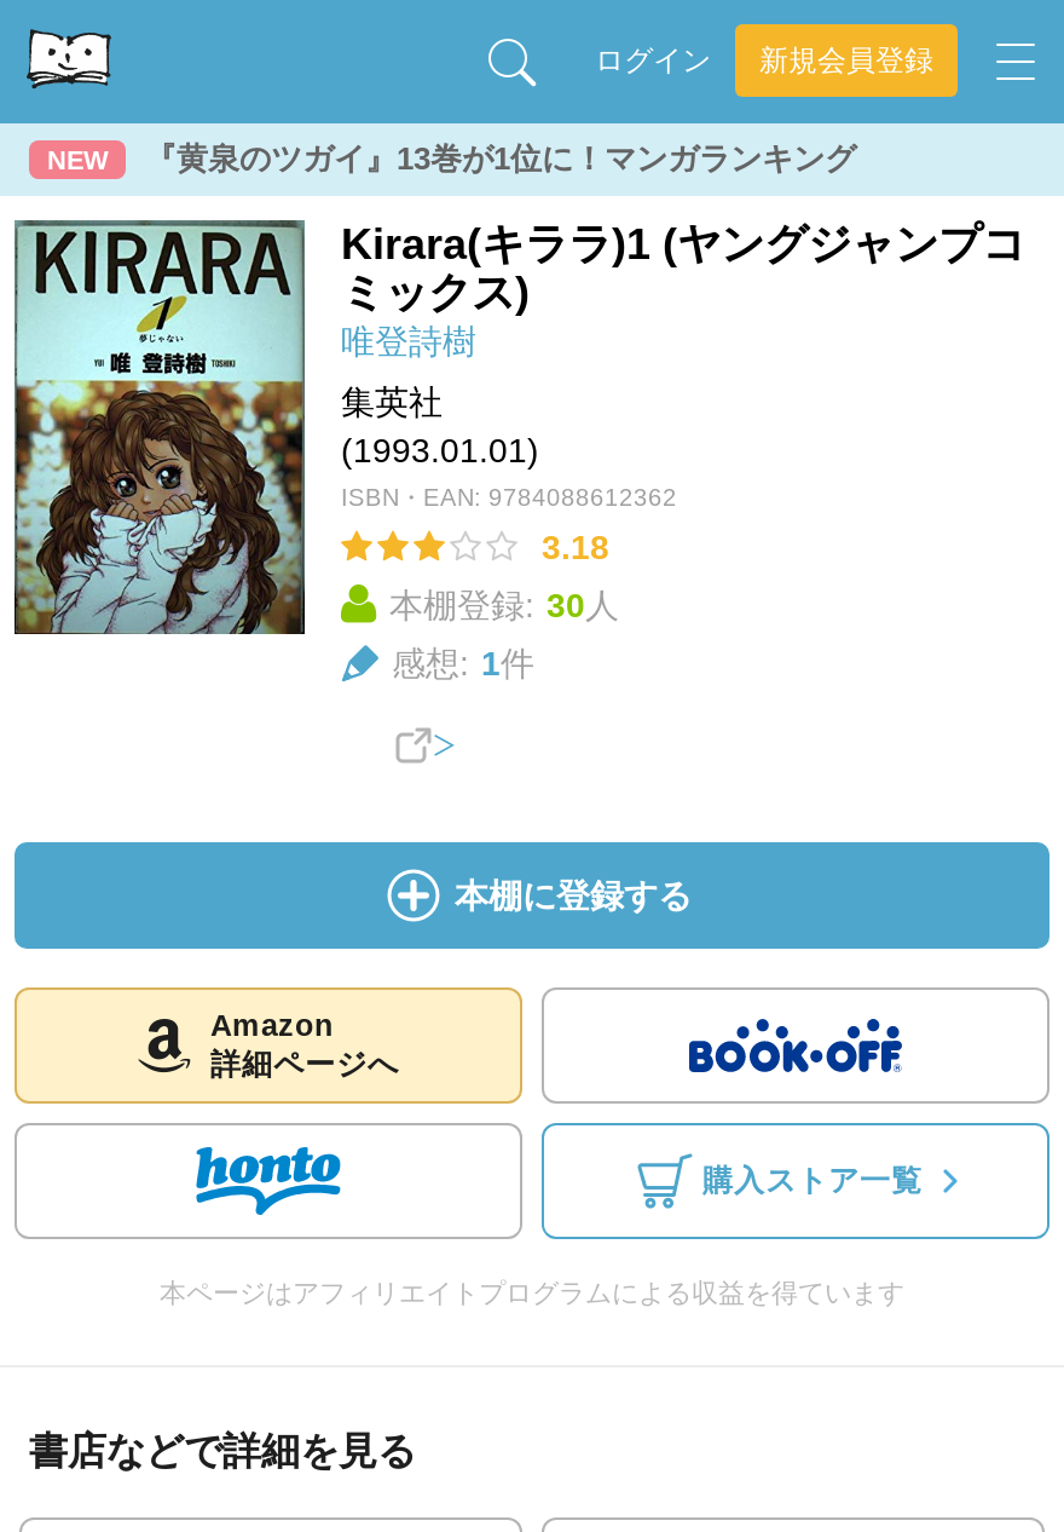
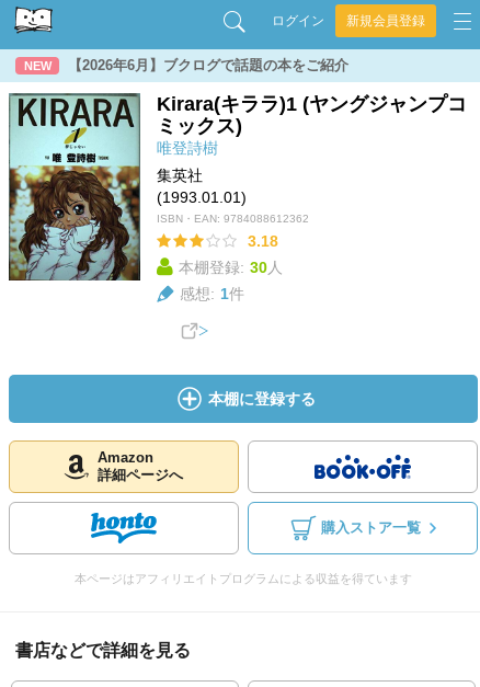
[145,140,856,177] 『黄泉のツガイ』13巻が1位に！マンガランキング -> [68,57,348,73] 【2026年6月】ブクログで話題の本をご紹介

